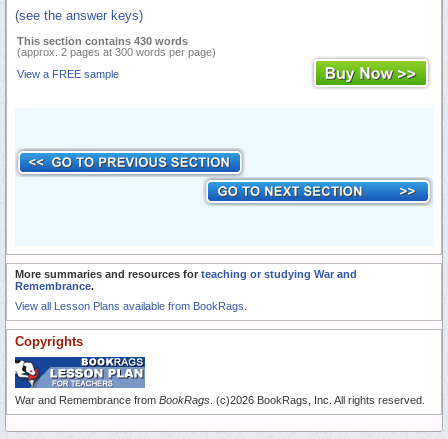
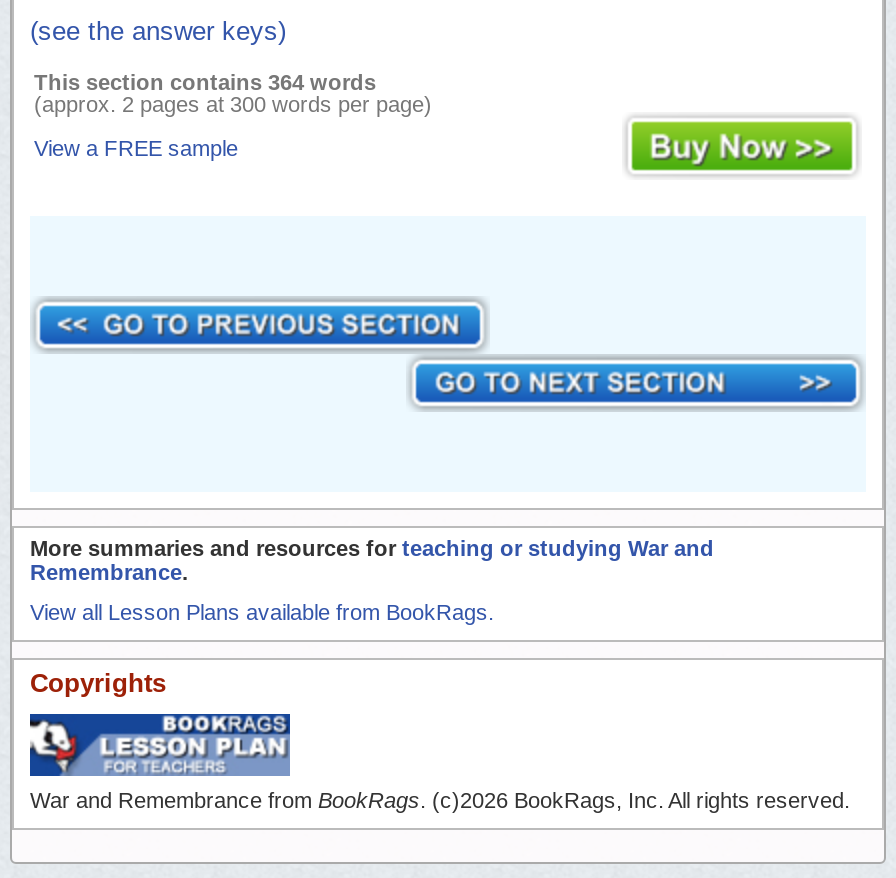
[17,35,188,47] This section contains 430 words -> [34,71,376,95] This section contains 364 words

